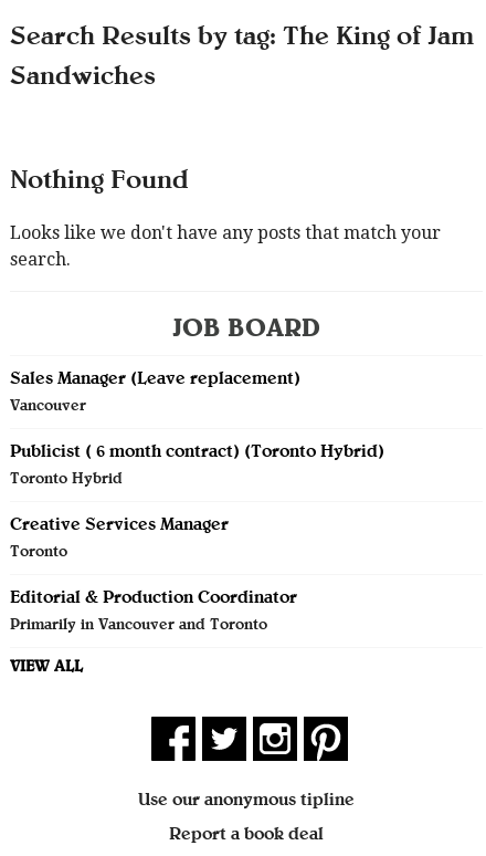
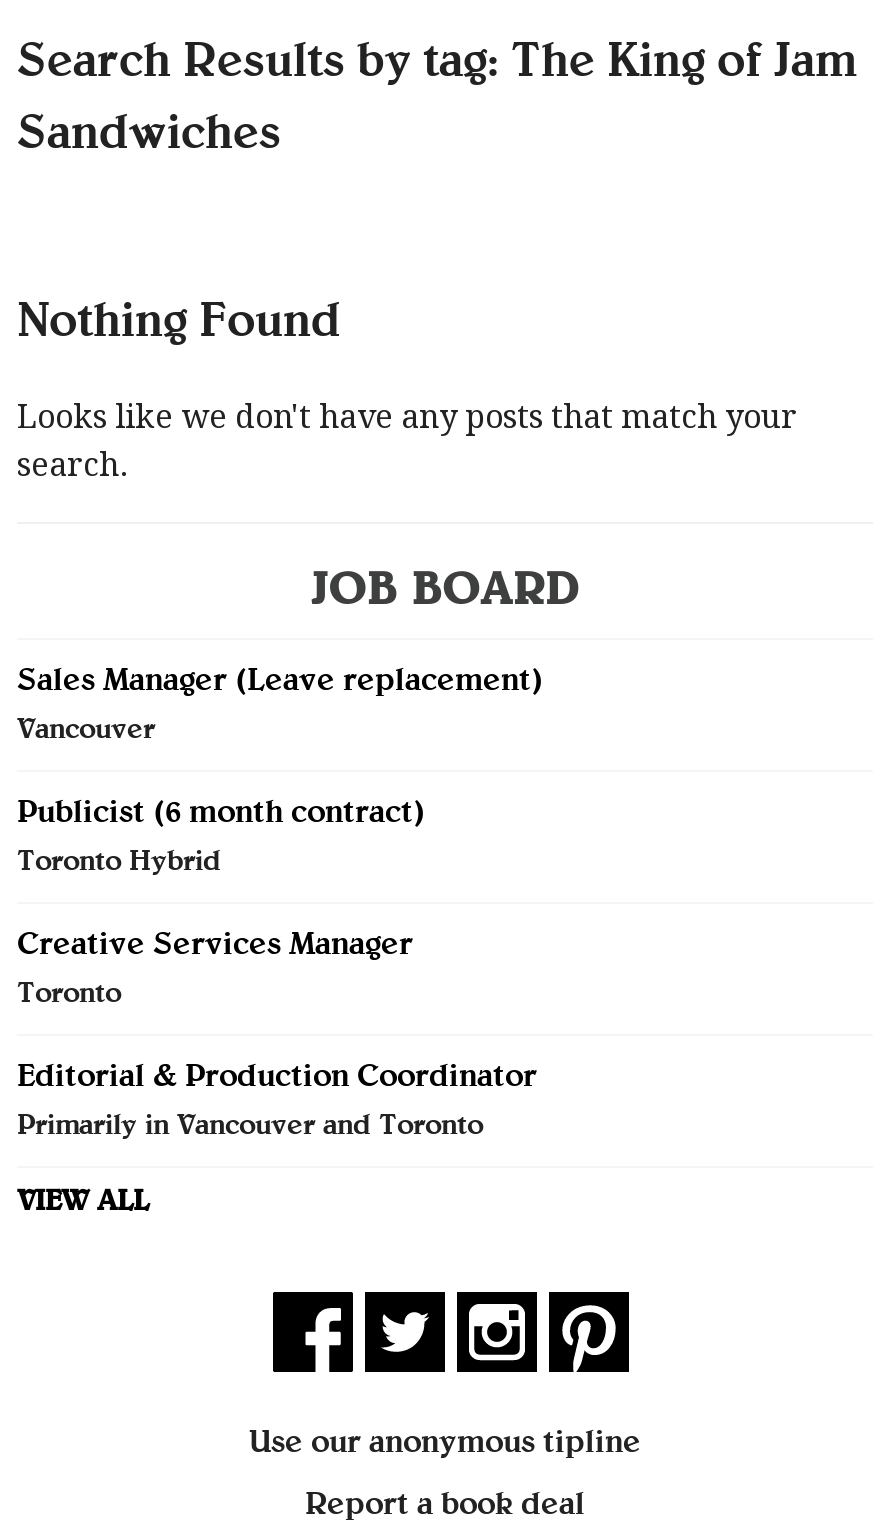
[10,445,384,463] Publicist ( 6 month contract) (Toronto Hybrid) -> [17,801,425,833] Publicist (6 month contract)

